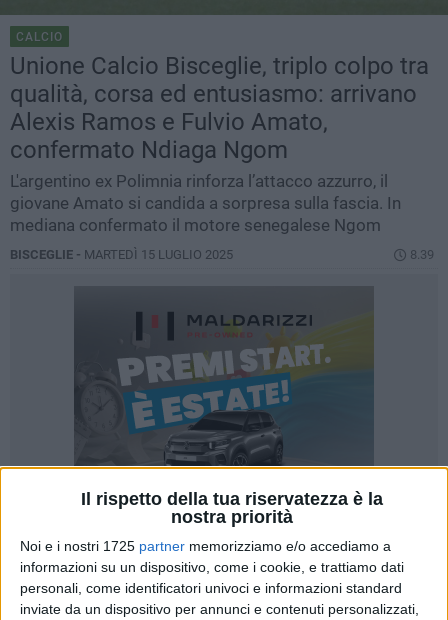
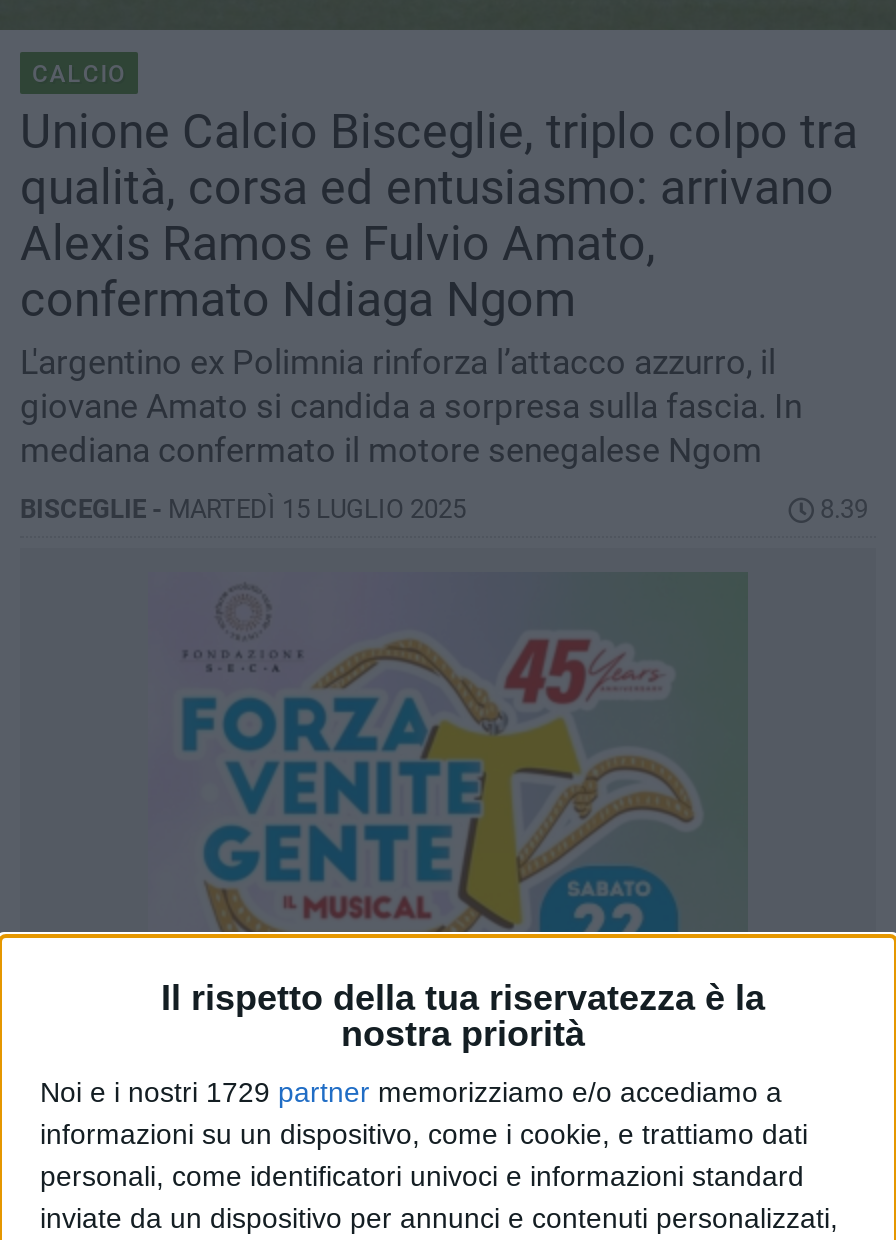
[74,295,367,466] [image] -> [150,592,724,932] [image]
[20,538,391,554] Noi e i nostri 1725 partner memorizziamo e/o accediamo a -> [40,1076,782,1108] Noi e i nostri 1729 partner memorizziamo e/o accediamo a

